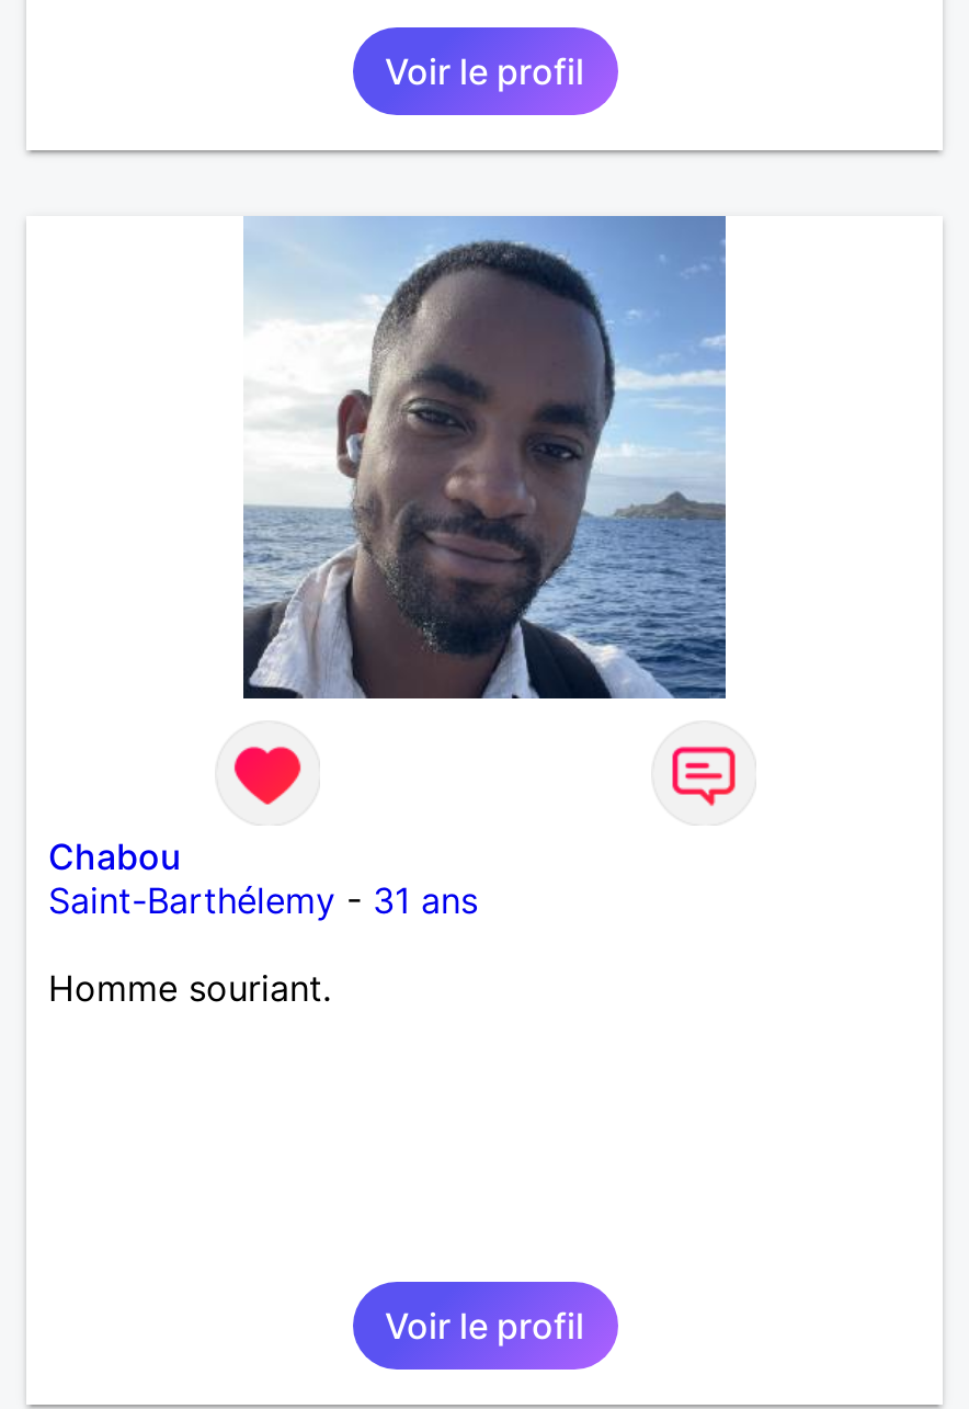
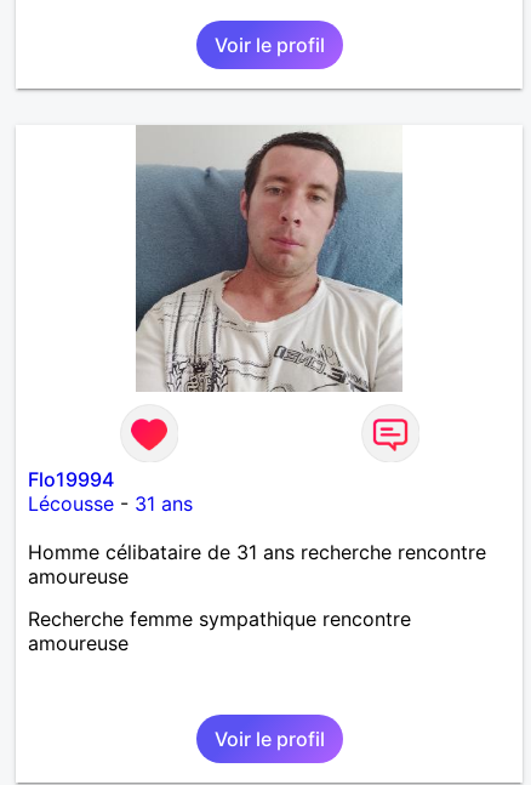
[241,214,728,701] [image] -> [135,125,402,393] [image]
[48,834,478,1010] Chabou | Saint-Barthélemy - 31 ans | Homme souriant. -> [28,467,486,655] Flo19994 | Lécousse - 31 ans | Homme célibataire de 31 ans recherche rencontre | amoureuse | Recherche femme sympathique rencontre | amoureuse

